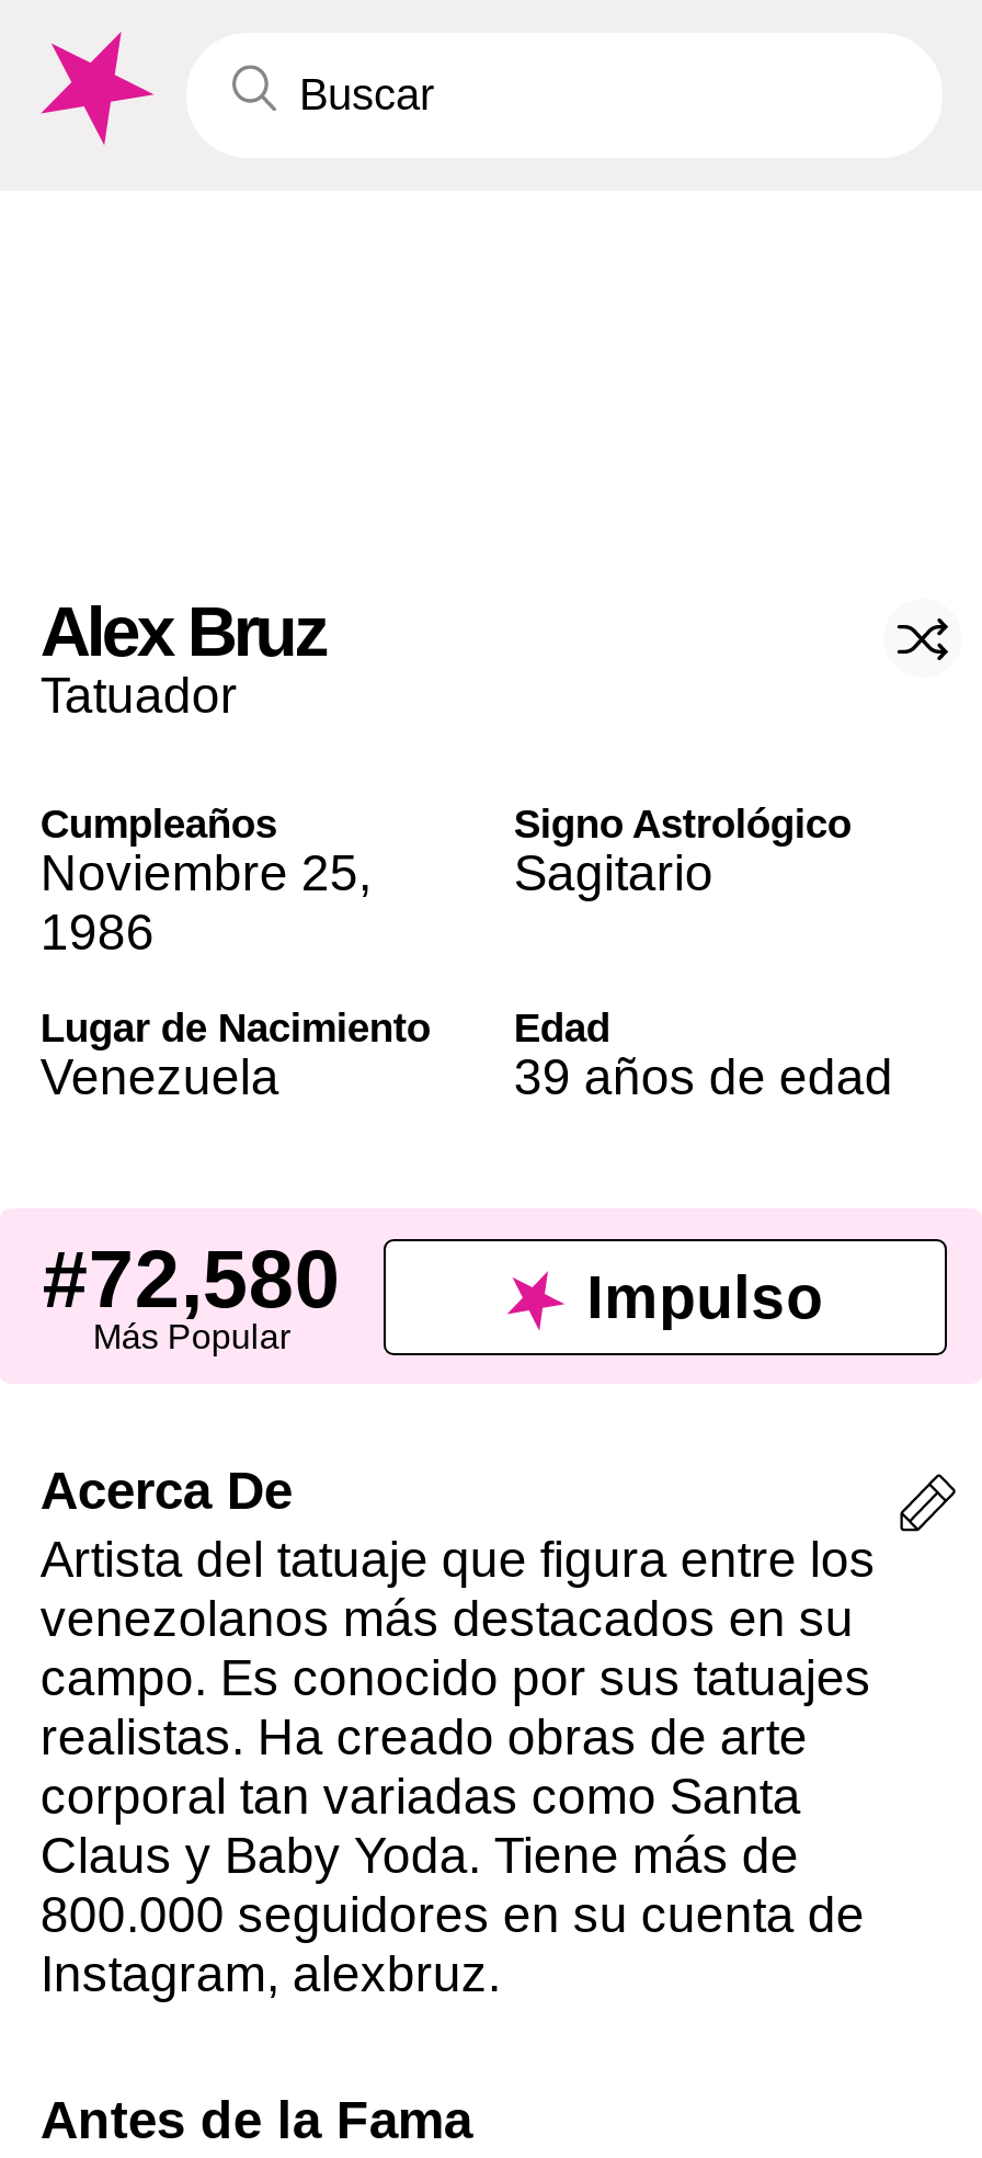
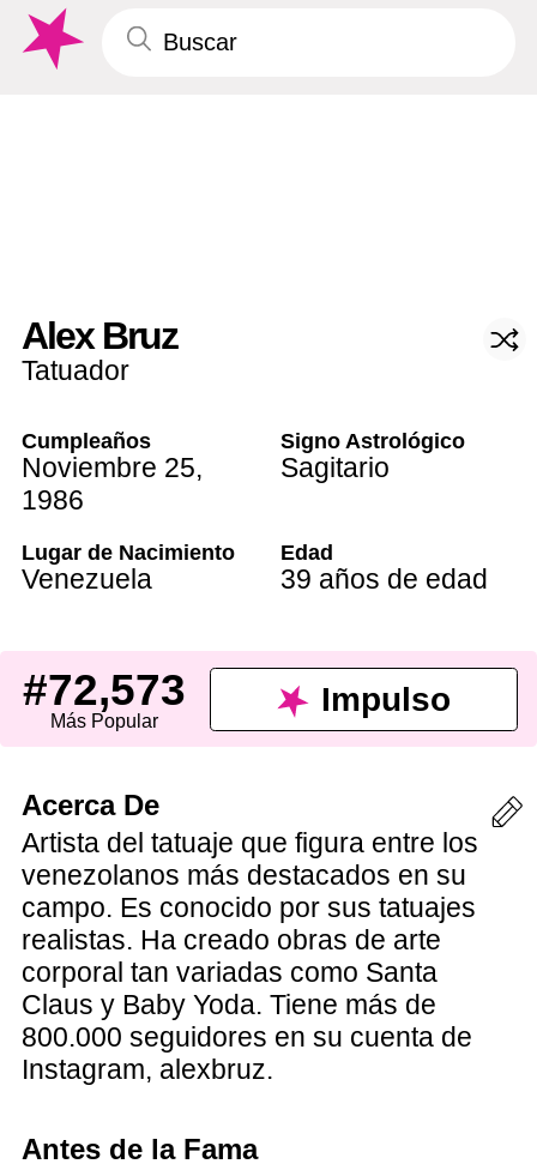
[42,1234,340,1324] #72,580 -> [23,665,186,714] #72,573

